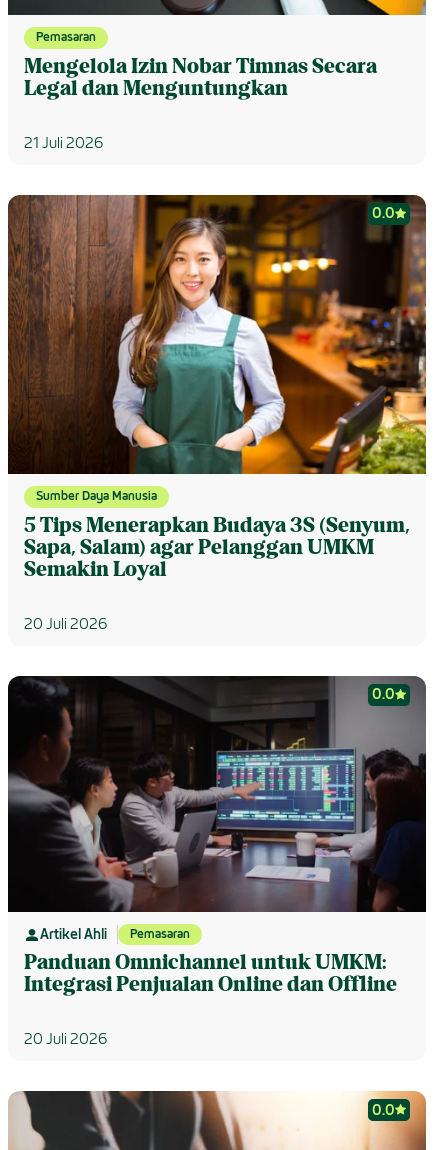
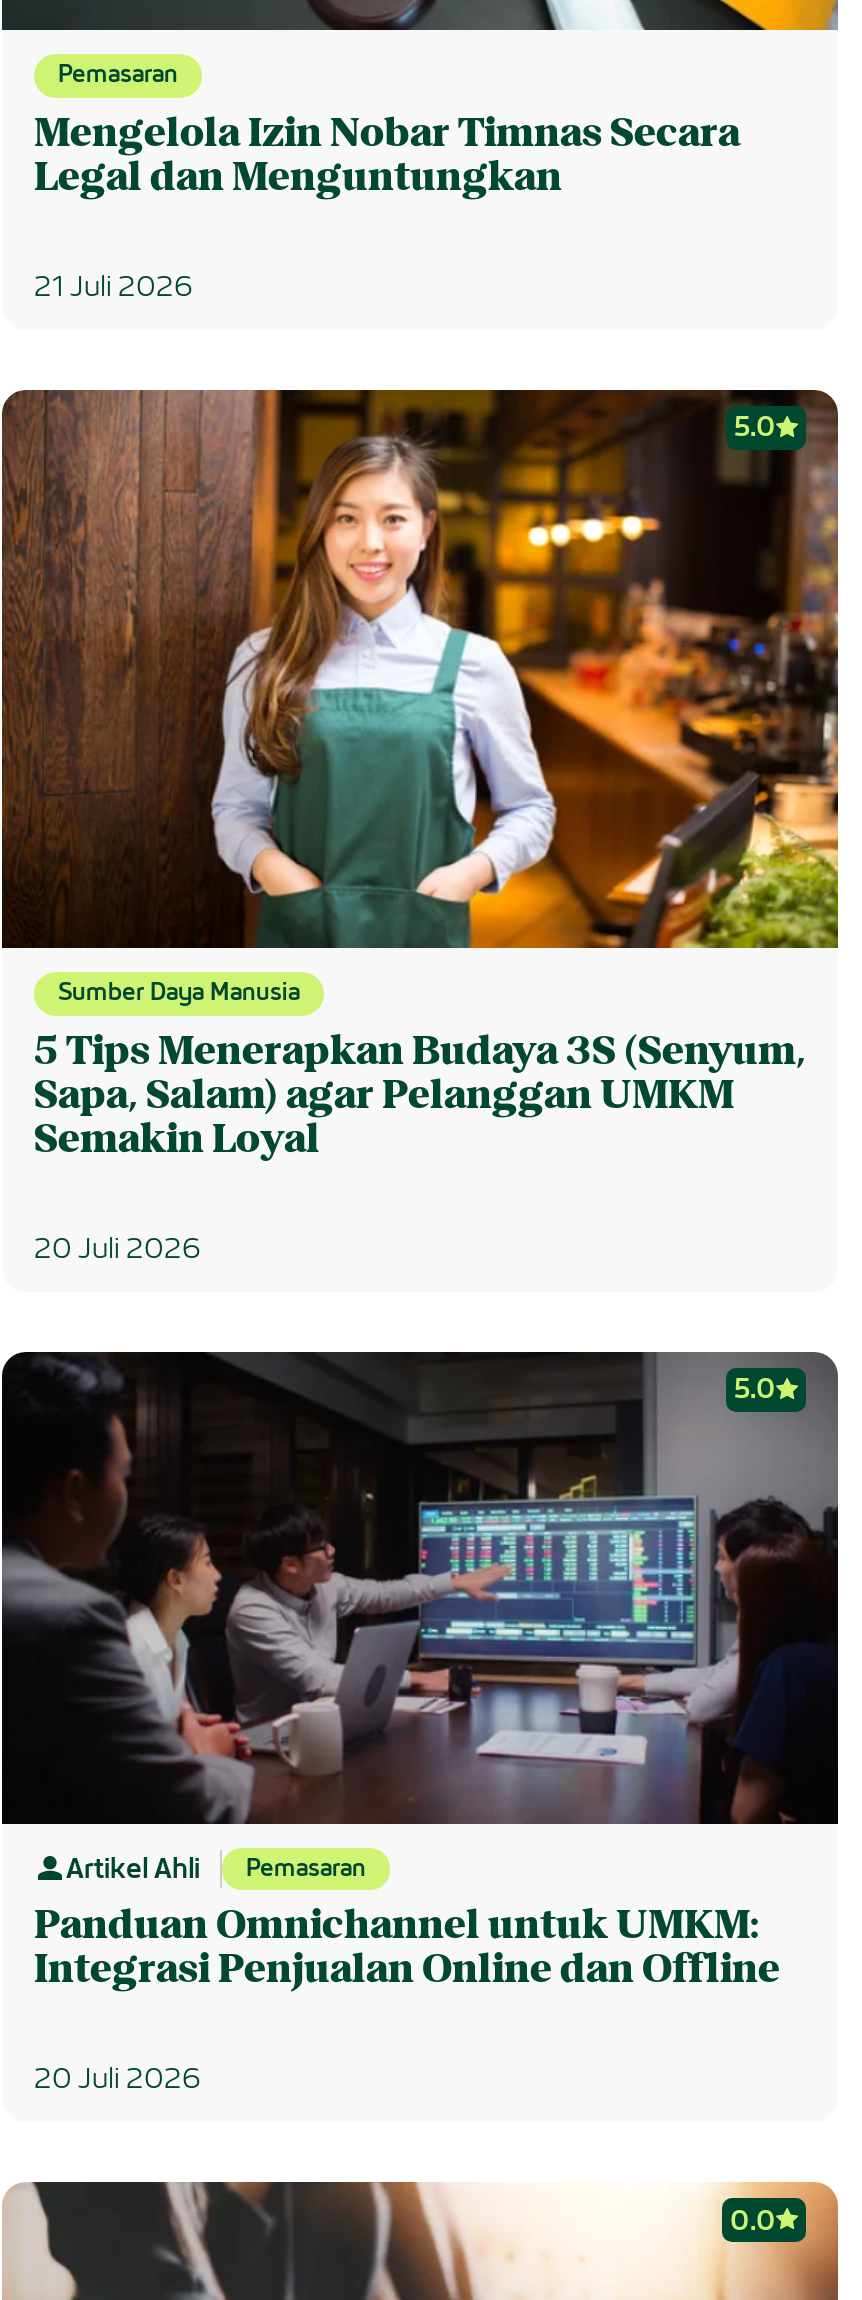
[372,205,395,222] 0.0 -> [734,411,776,445] 5.0
[372,686,395,703] 0.0 -> [734,1373,776,1407] 5.0

